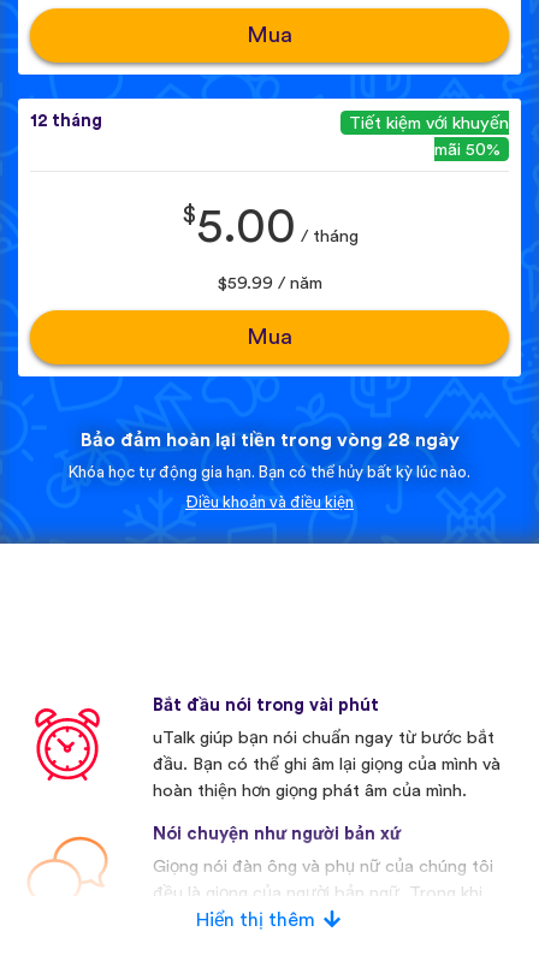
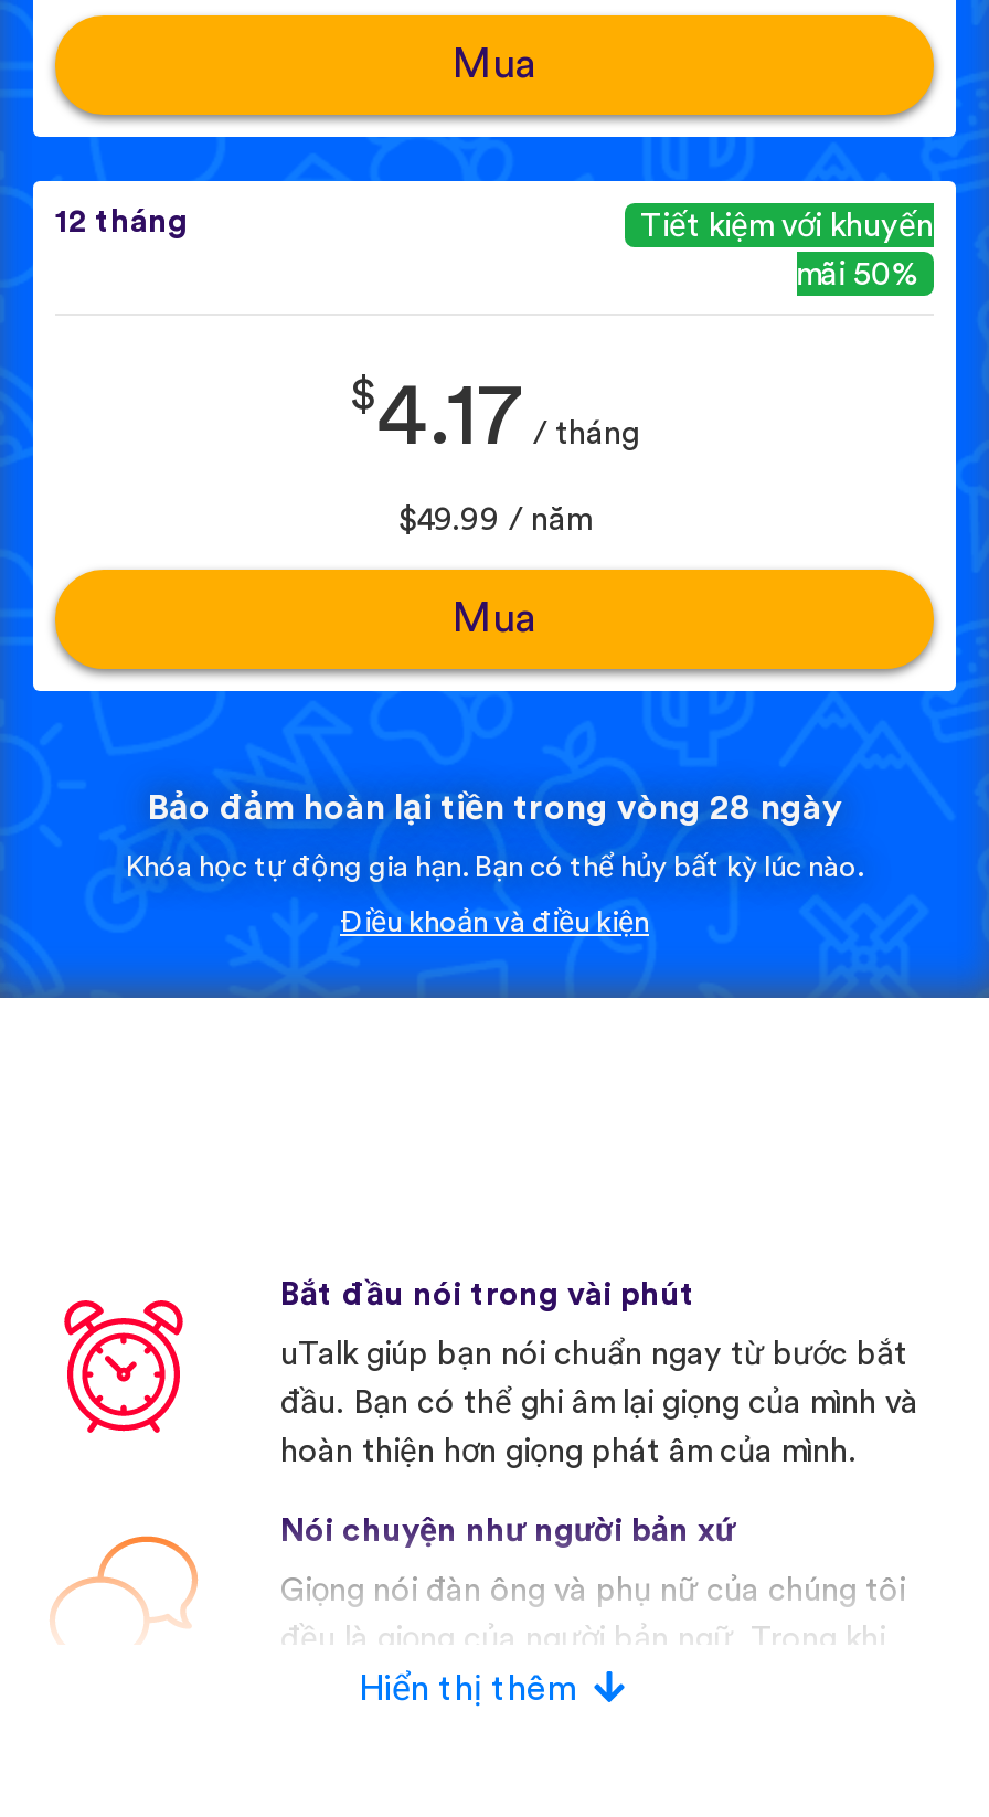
[181,203,358,251] $5.00/ tháng -> [350,373,639,461] $4.17/ tháng
[217,275,322,293] $59.99 / năm -> [398,504,591,537] $49.99 / năm

